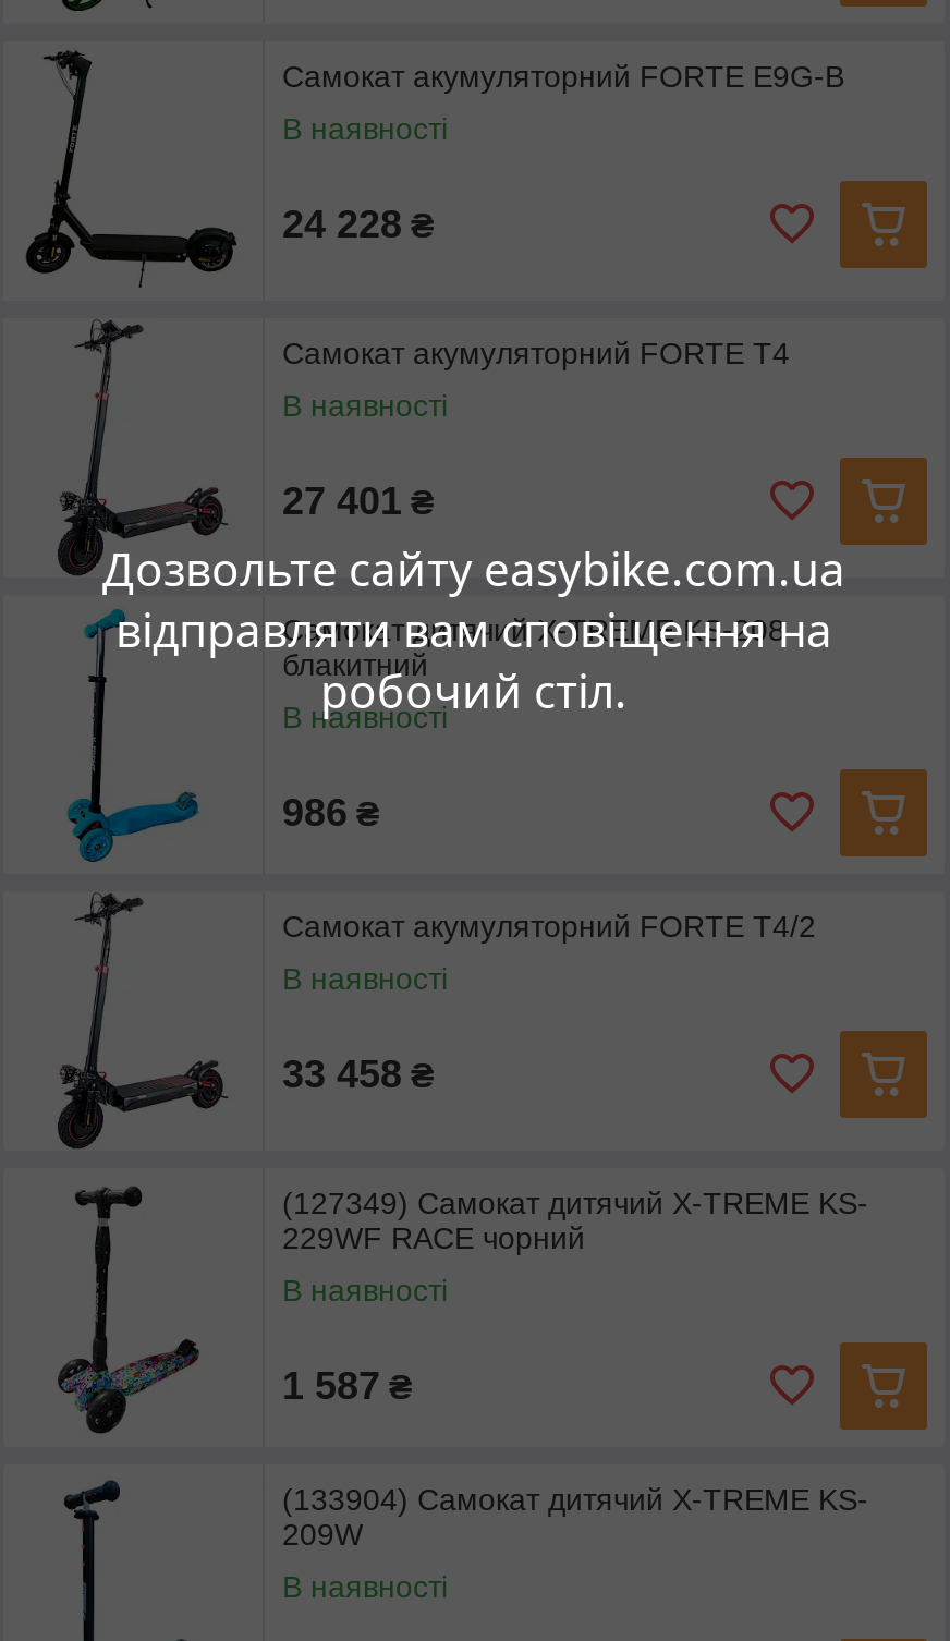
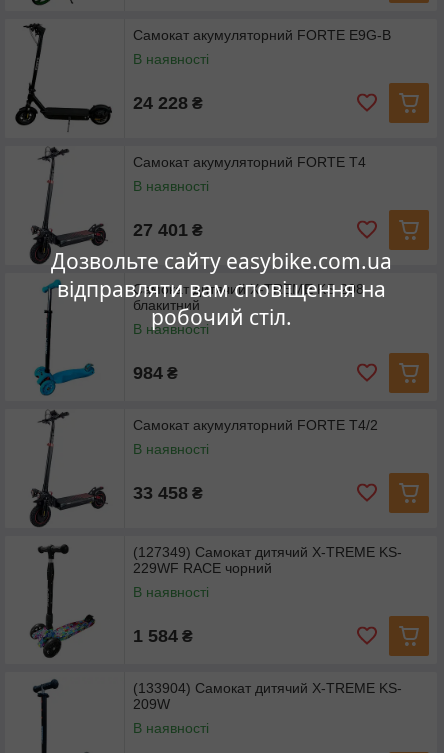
[282,790,380,834] 986 ₴ -> [133,363,178,383] 984 ₴
[282,1363,413,1407] 1 587 ₴ -> [133,626,193,646] 1 584 ₴

